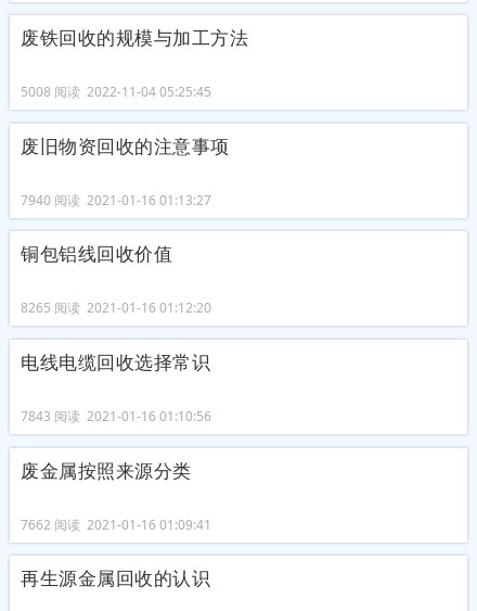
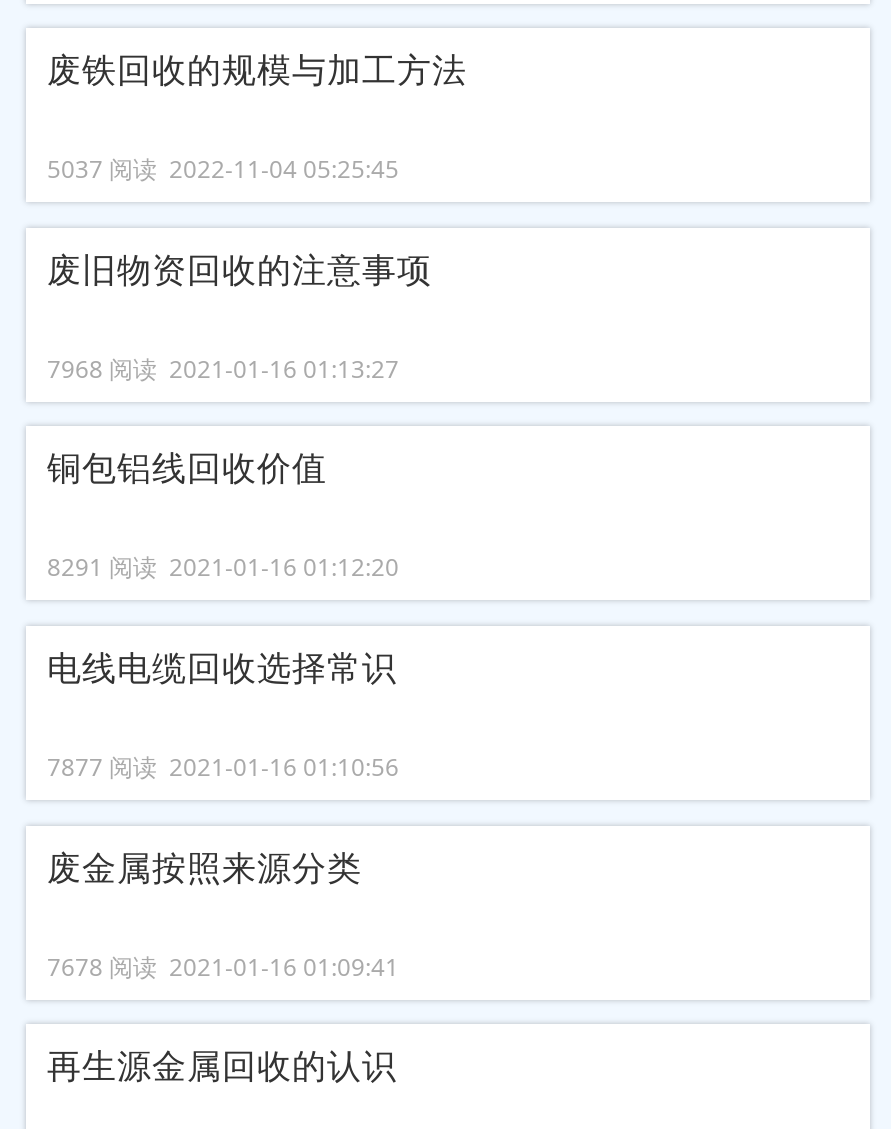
[21,83,212,101] 5008 阅读 2022-11-04 05:25:45 -> [47,152,399,186] 5037 阅读 2022-11-04 05:25:45
[21,191,212,209] 7940 阅读 2021-01-16 01:13:27 -> [47,352,399,386] 7968 阅读 2021-01-16 01:13:27
[21,299,212,317] 8265 阅读 2021-01-16 01:12:20 -> [47,551,399,585] 8291 阅读 2021-01-16 01:12:20
[21,407,212,426] 7843 阅读 2021-01-16 01:10:56 -> [47,750,399,784] 7877 阅读 2021-01-16 01:10:56
[21,515,212,534] 7662 阅读 2021-01-16 01:09:41 -> [47,949,399,983] 7678 阅读 2021-01-16 01:09:41

